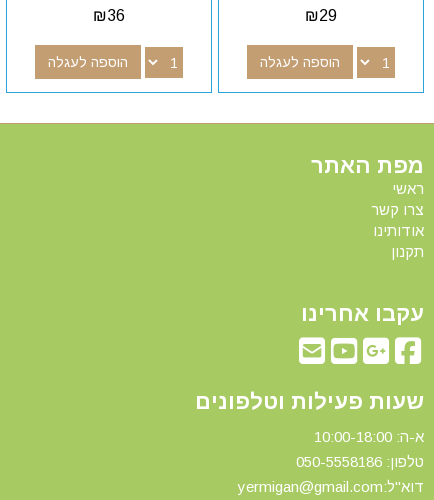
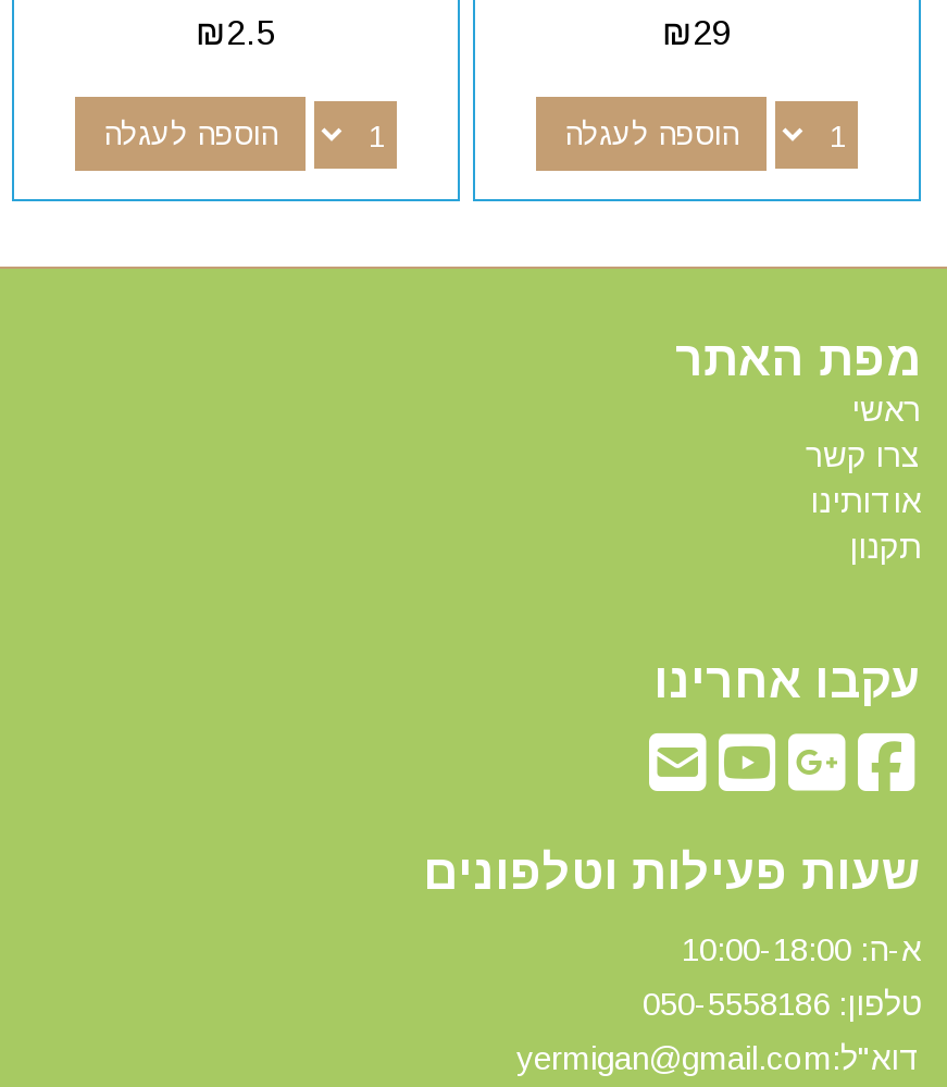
[93,7,125,24] ₪36 -> [196,15,276,52] ₪2.5

